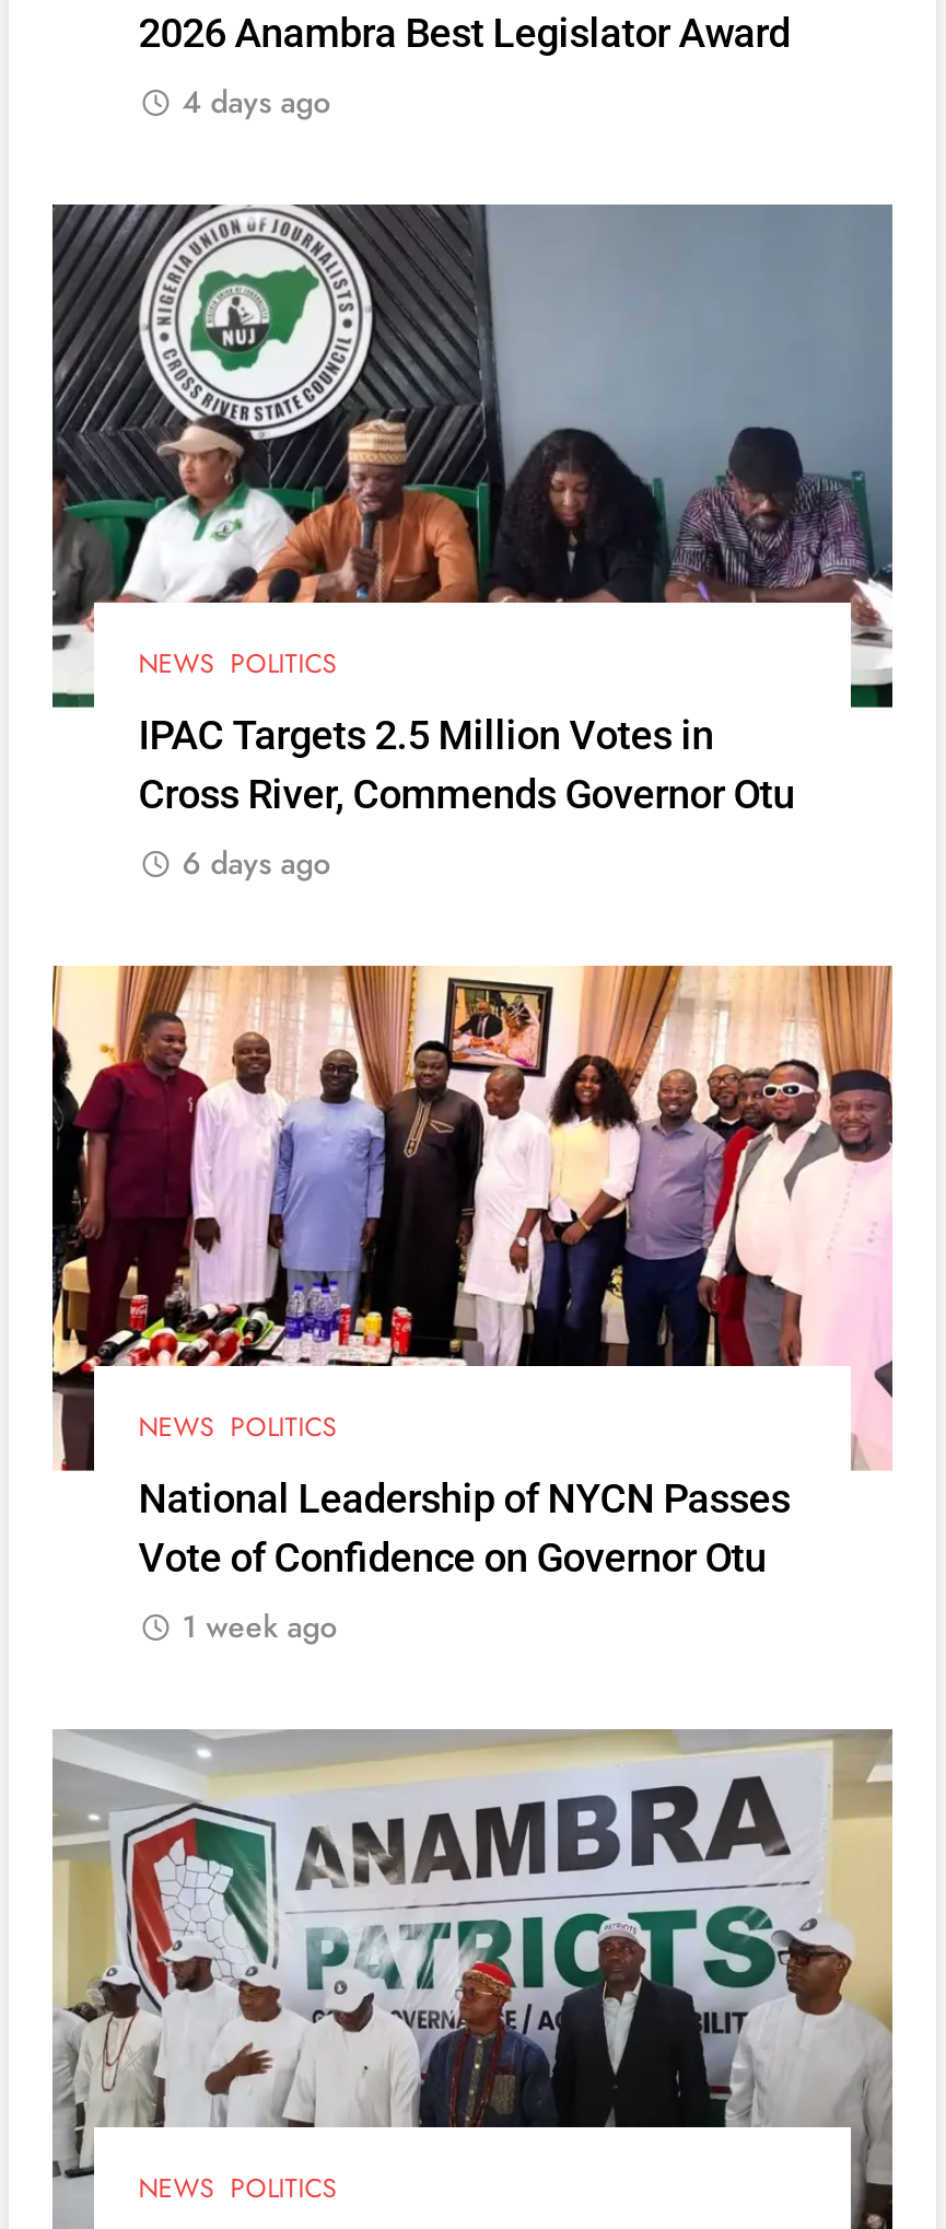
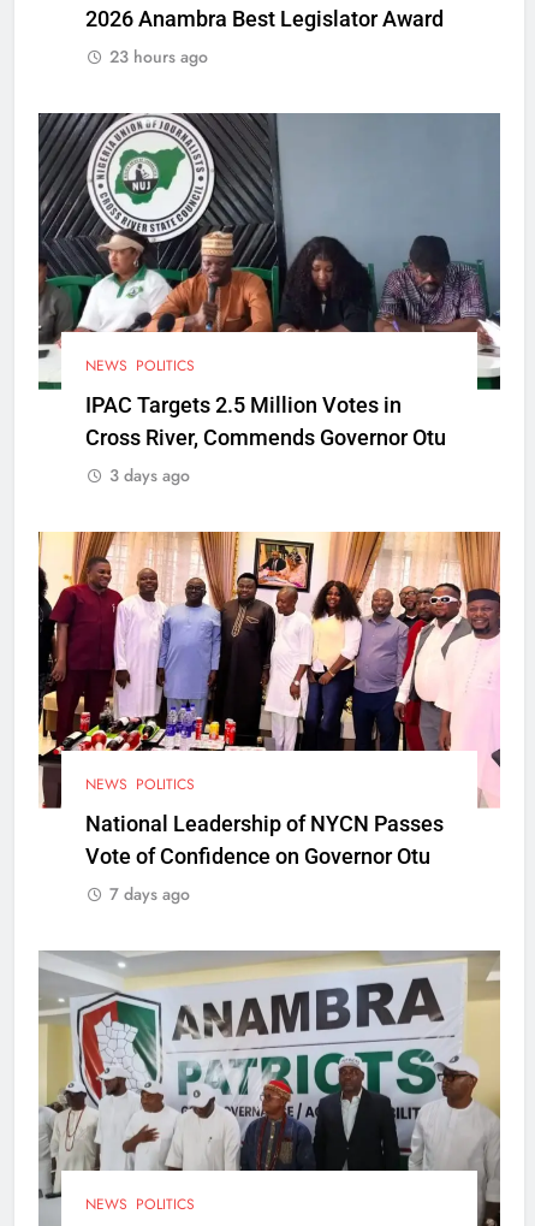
[182,80,331,124] 4 days ago -> [110,44,208,68] 23 hours ago
[182,842,331,886] 6 days ago -> [110,463,190,487] 3 days ago
[182,1604,337,1648] 1 week ago -> [110,882,190,906] 7 days ago

